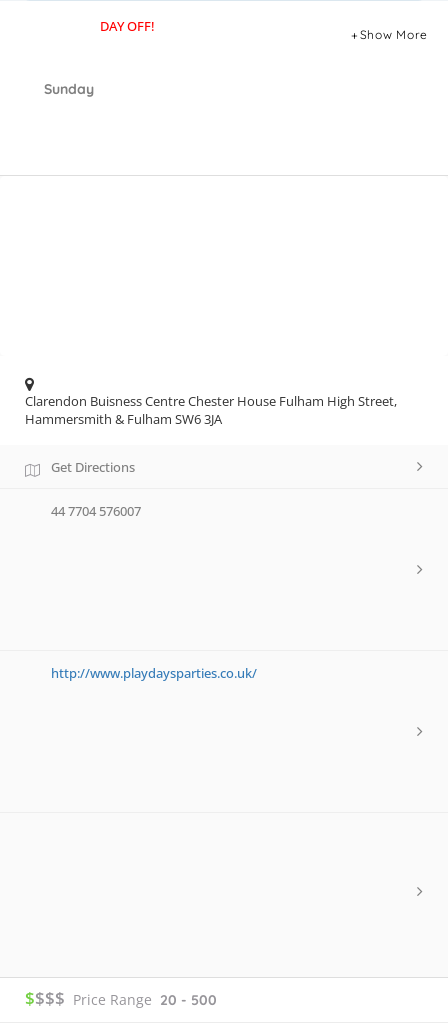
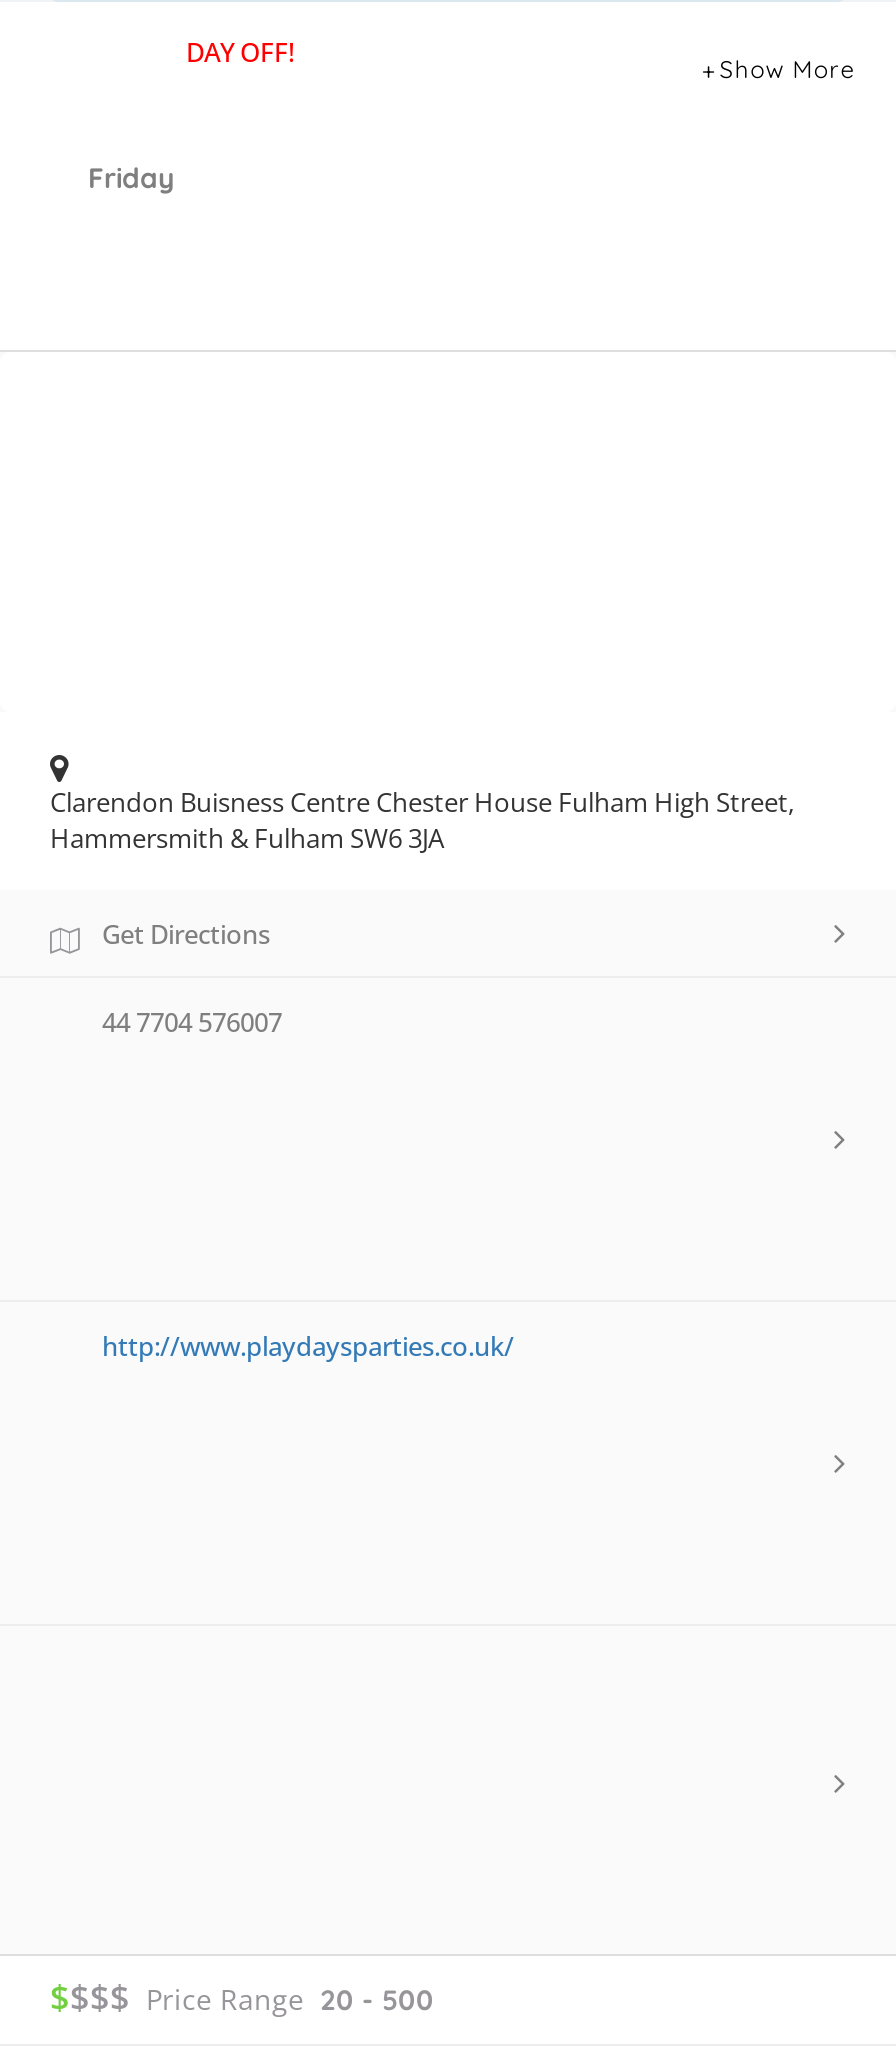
[40,80,94,98] Sunday -> [80,159,174,195] Friday

